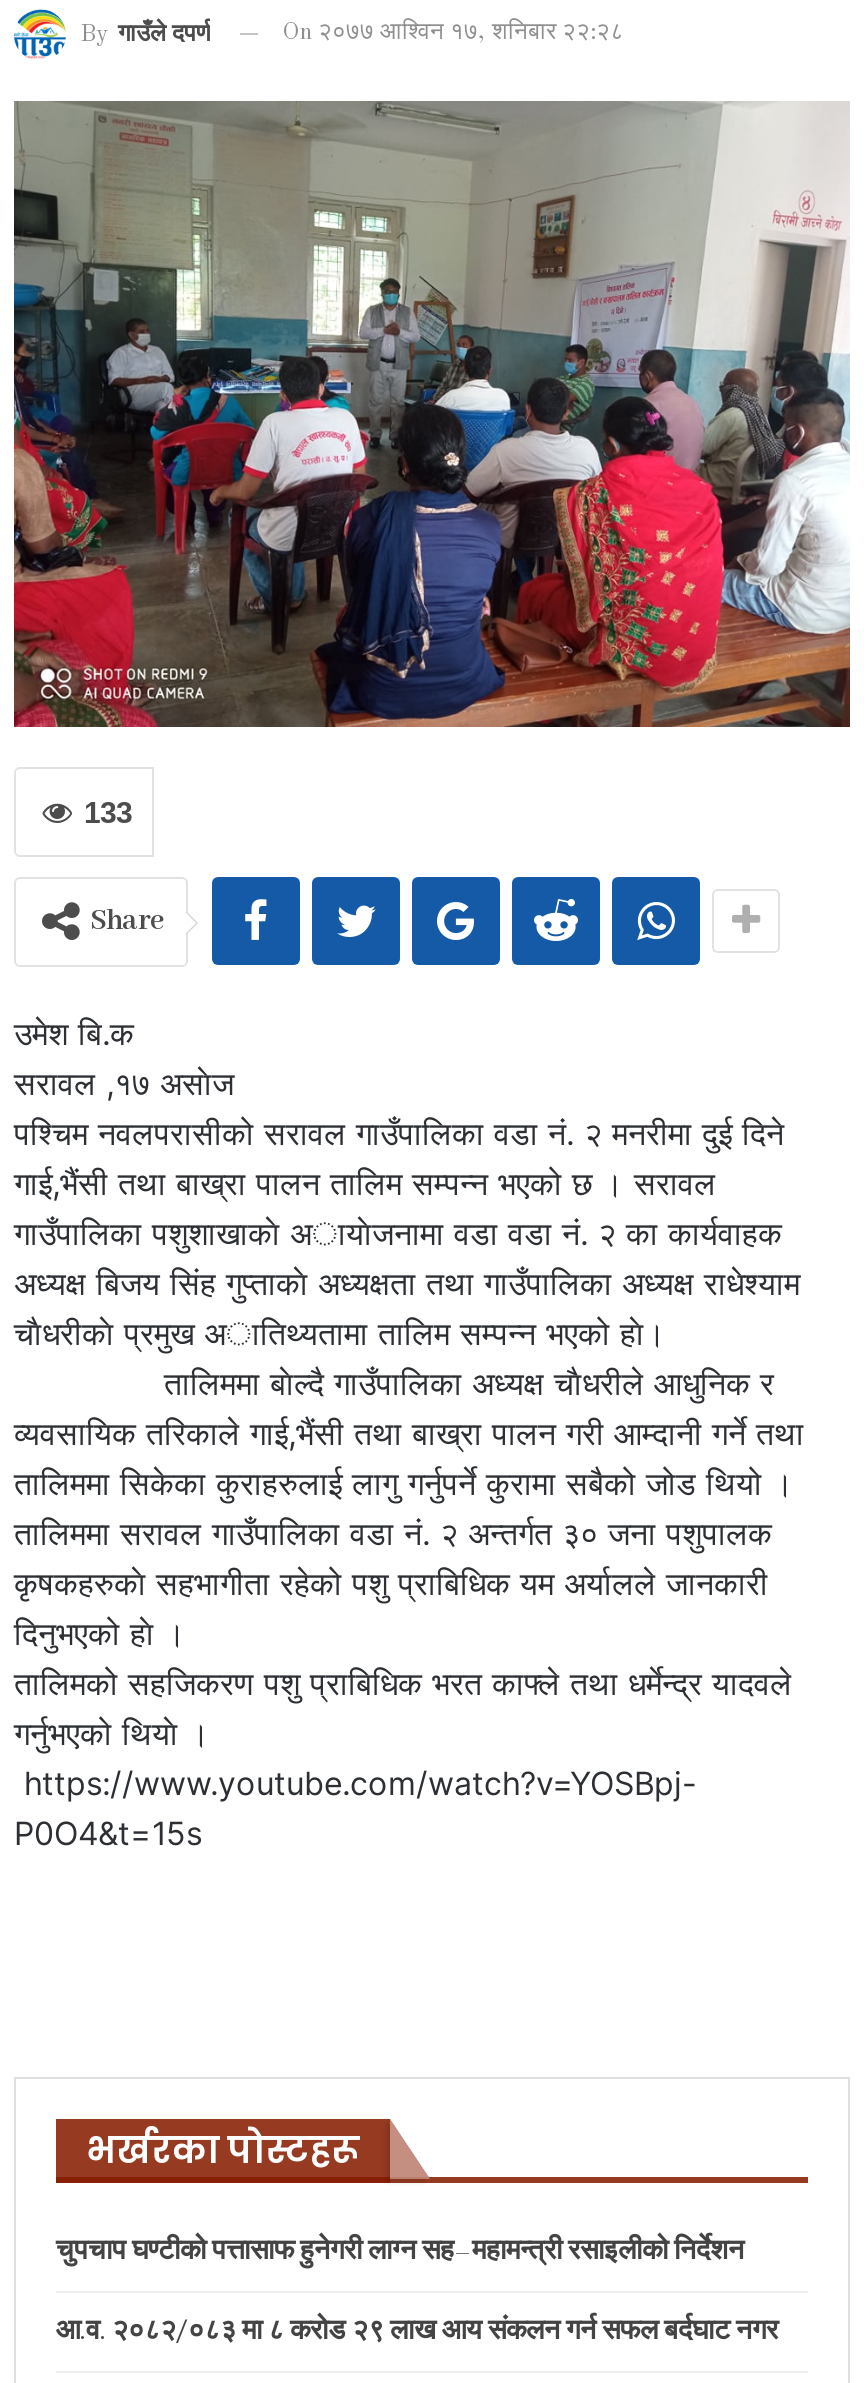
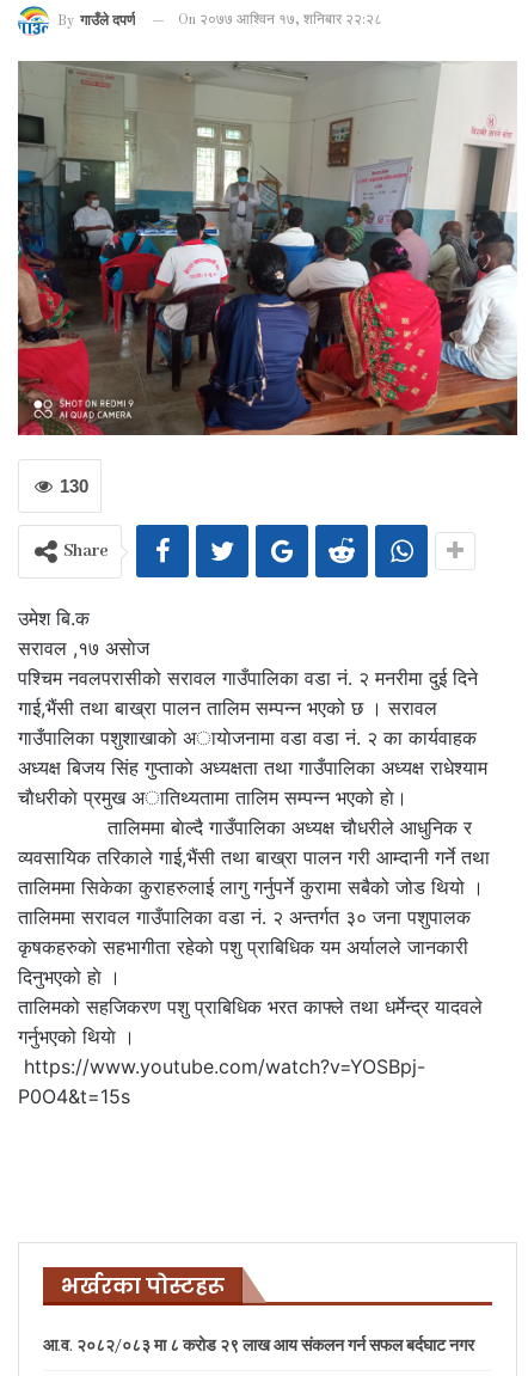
[84,795,132,829] 133 -> [60,476,88,496] 130
[56,2235,744,2269] चुपचाप घण्टीको पत्तासाफ हुनेगरी लाग्न सह–महामन्त्री रसाइलीको निर्देशन -> none

